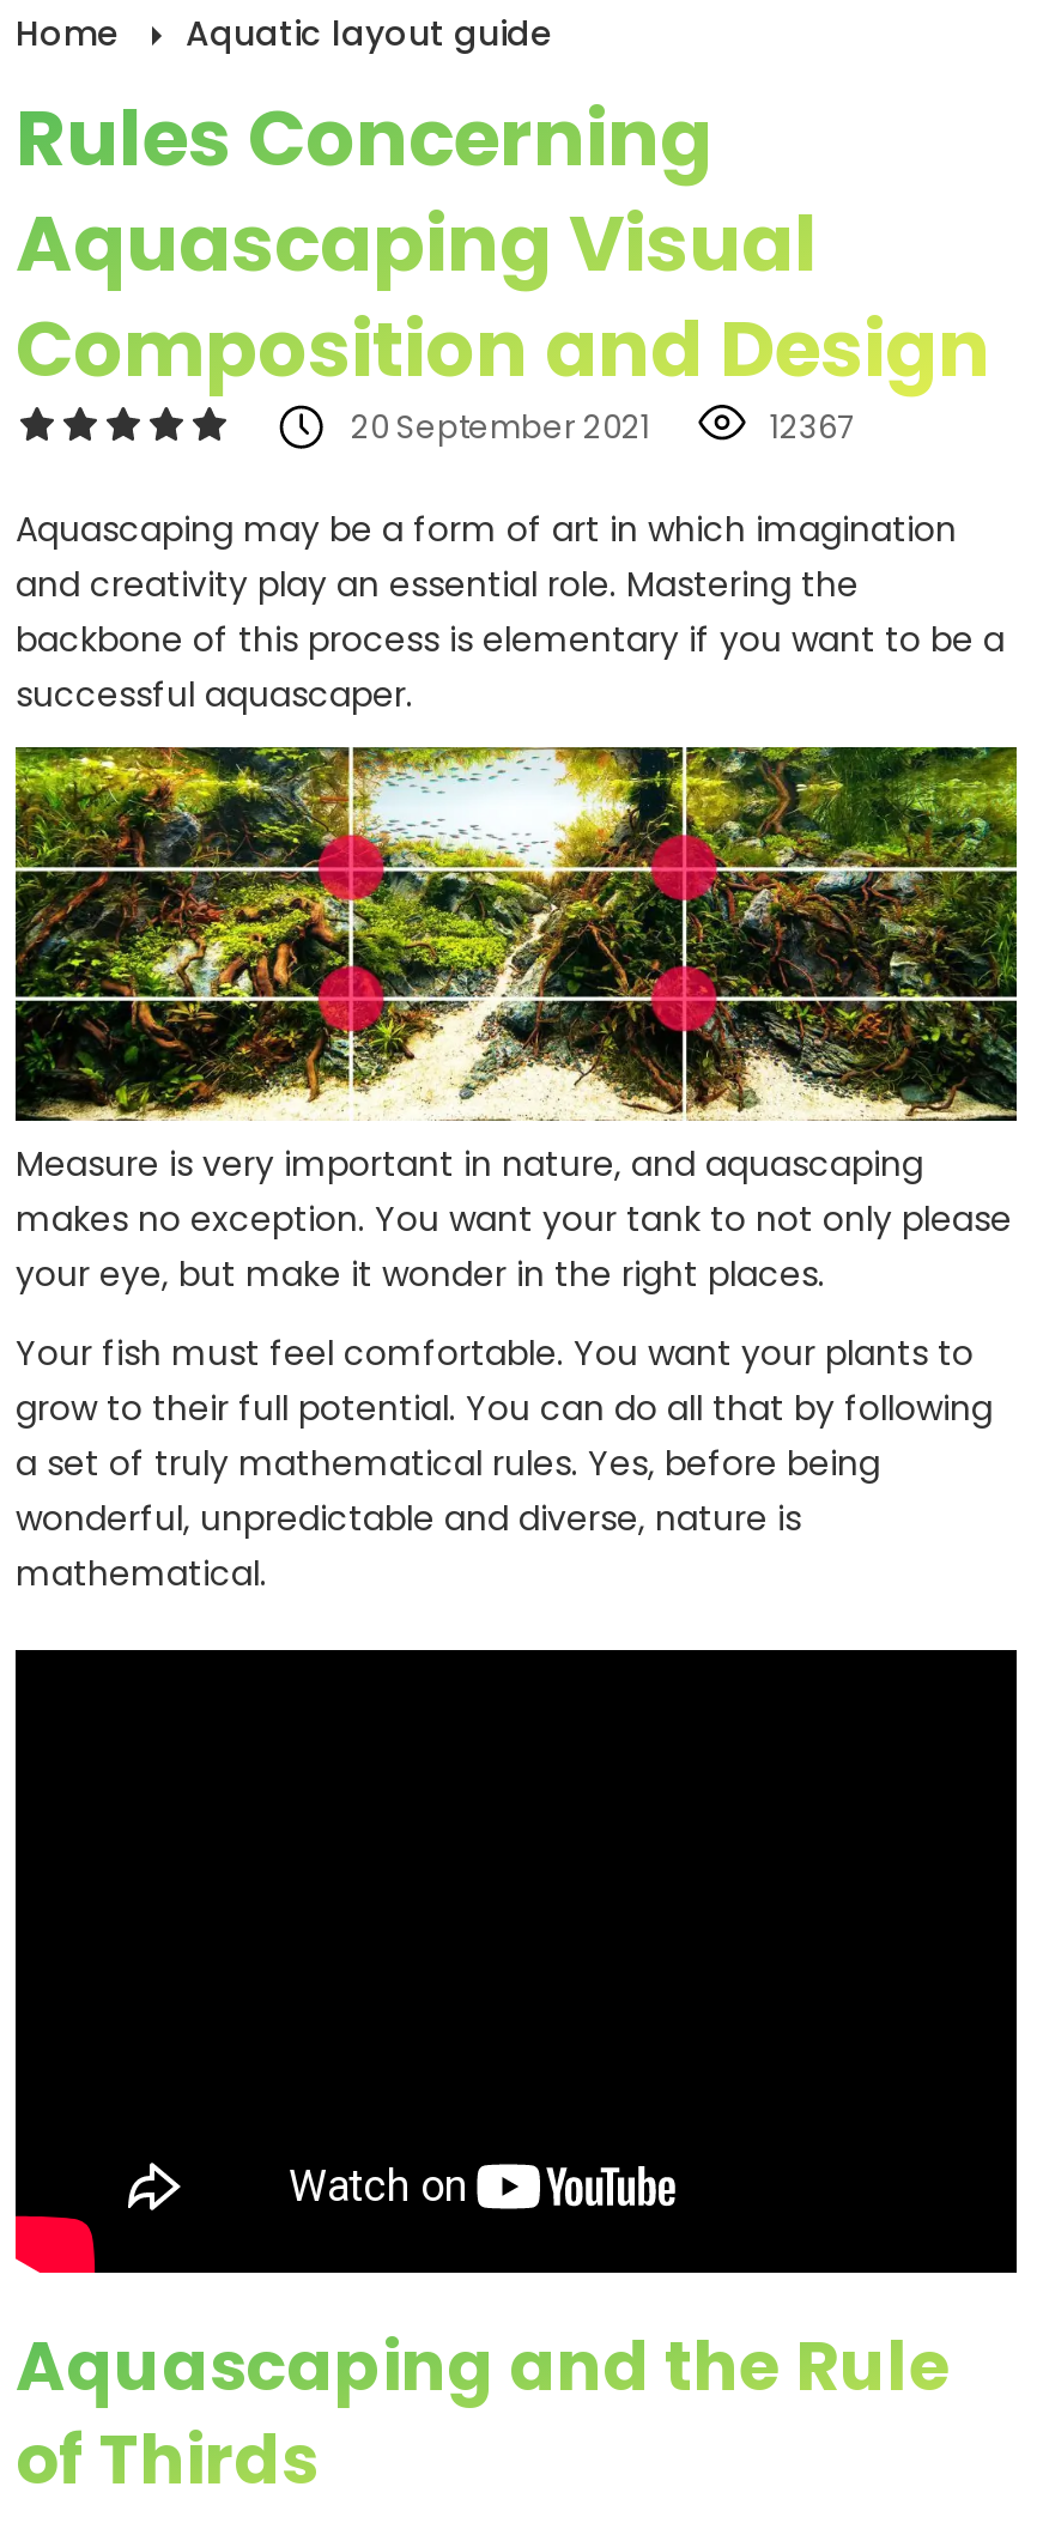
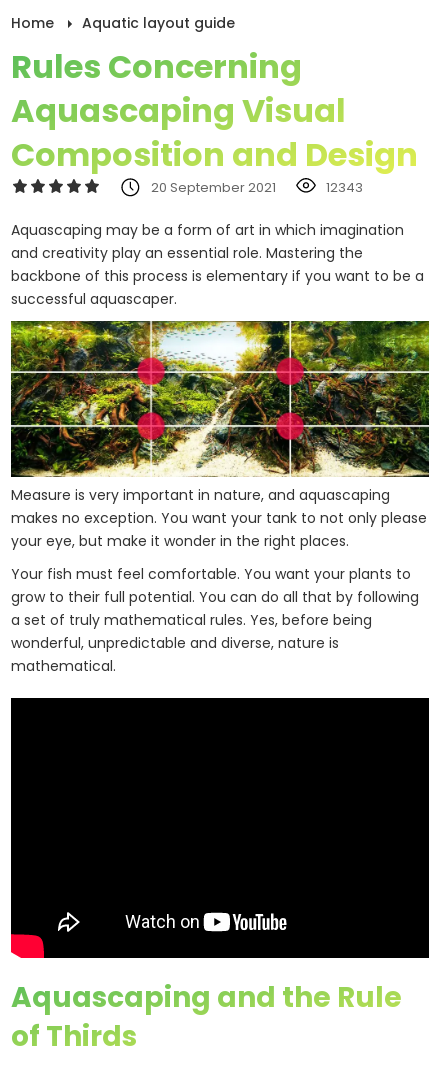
[770,405,854,450] 12367 -> [326,178,363,197] 12343

